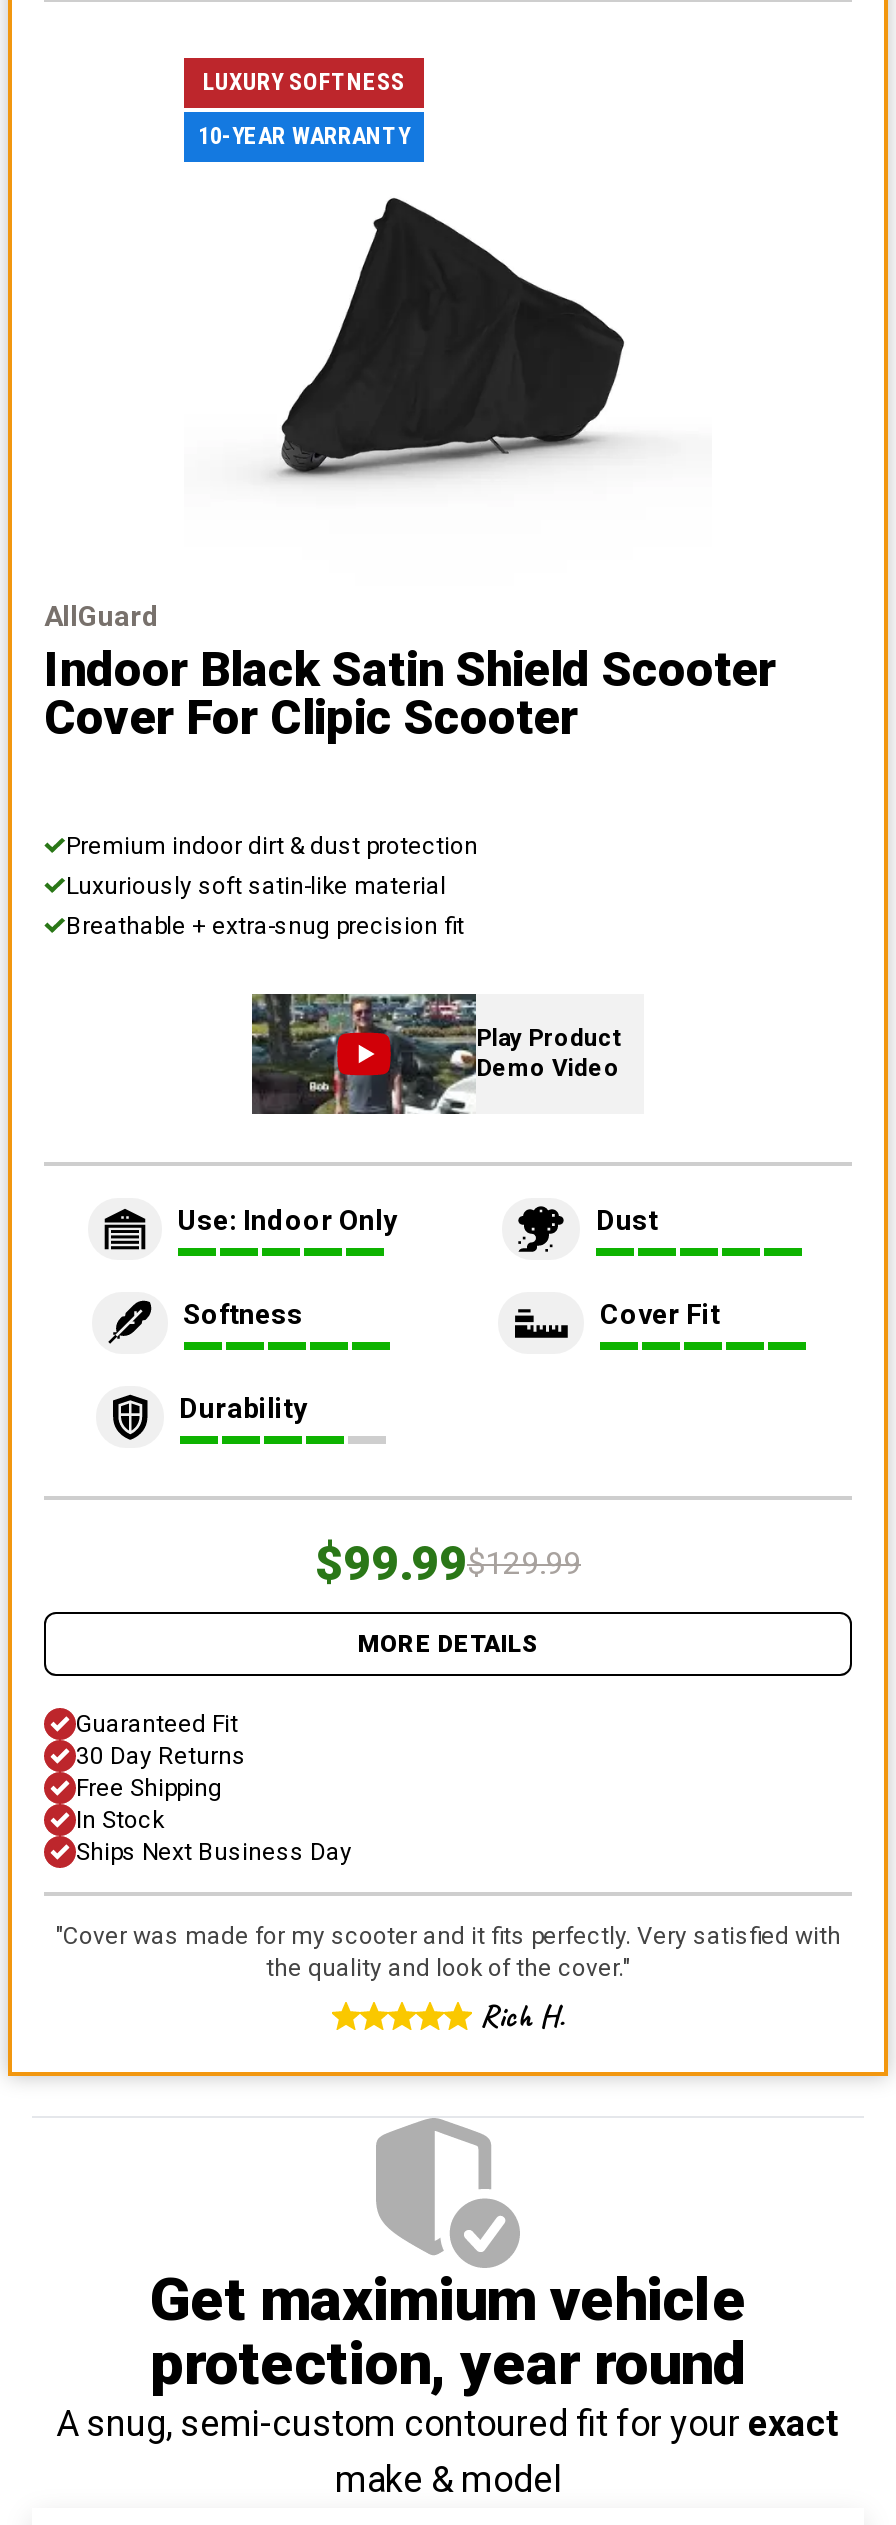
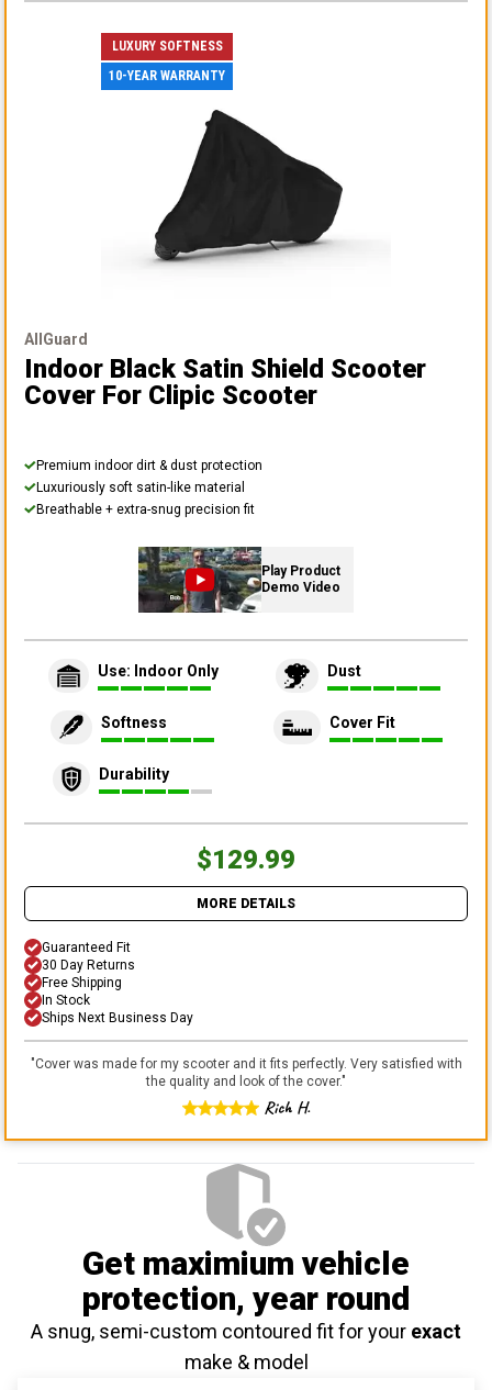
[315,1536,581,1592] $99.99$129.99 -> [197,844,295,875] $129.99

